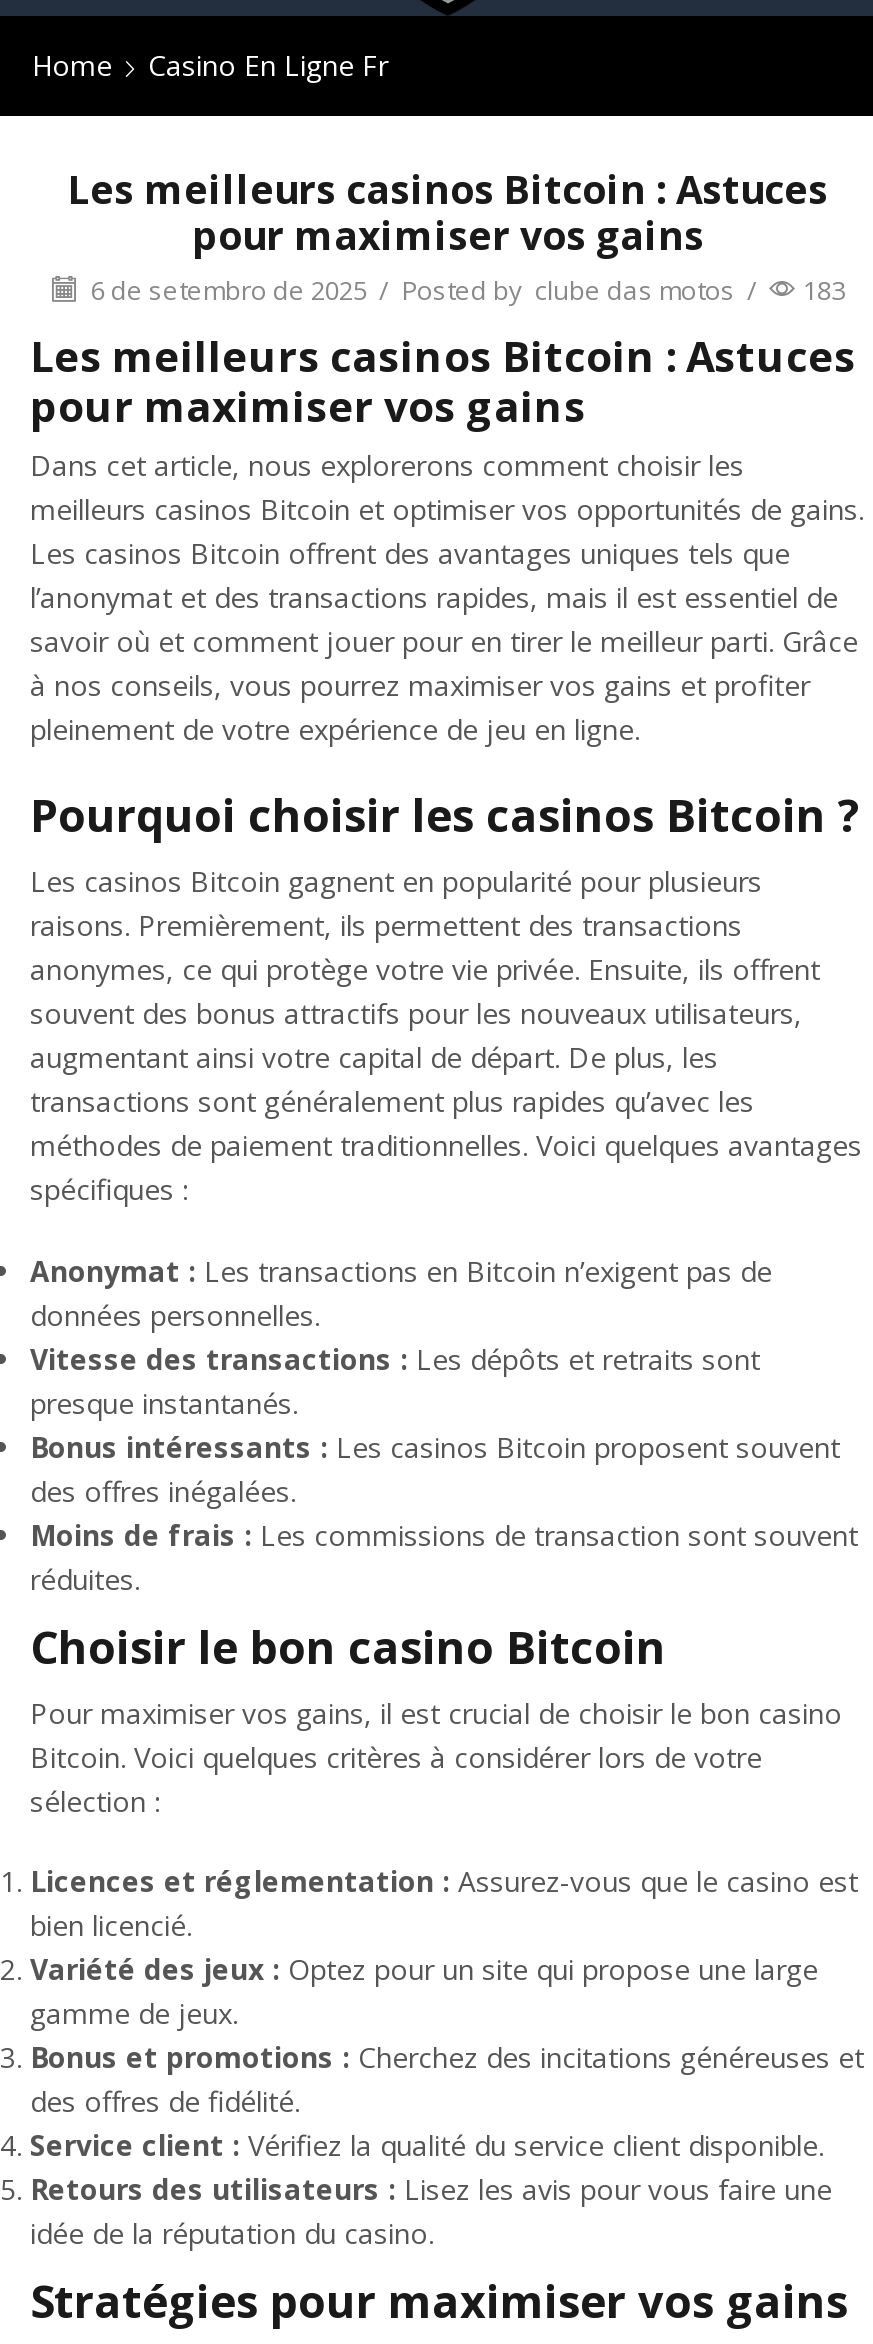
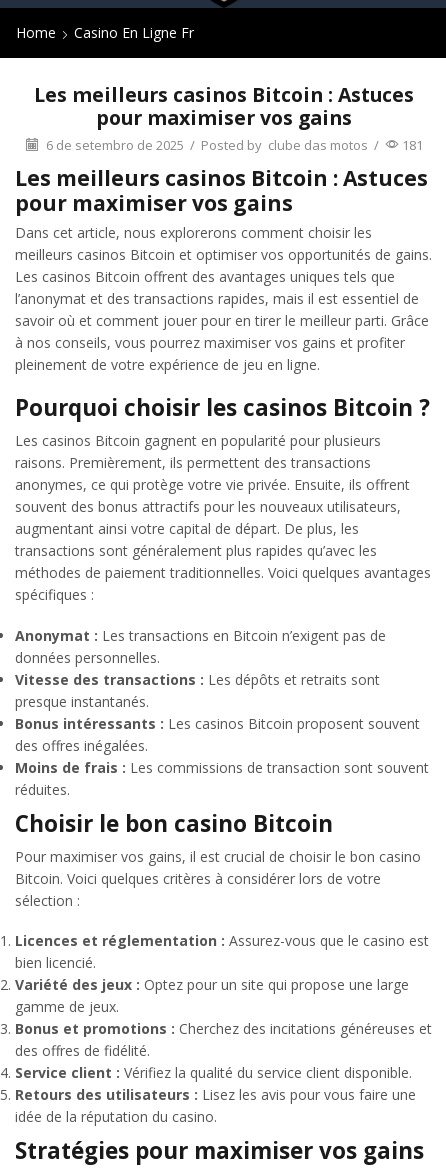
[85,272,845,308] 6 de setembro de 2025 / Posted by clube das motos / 183 -> [42,136,422,154] 6 de setembro de 2025 / Posted by clube das motos / 181

